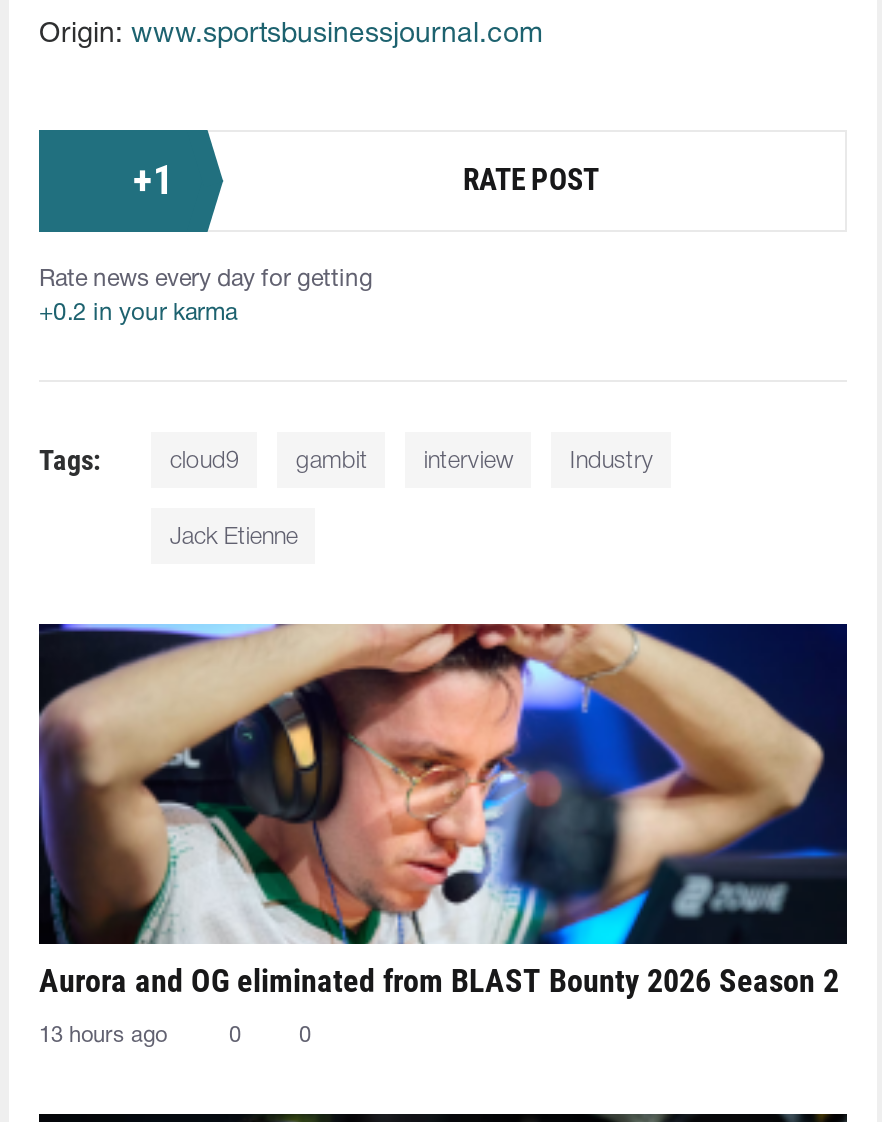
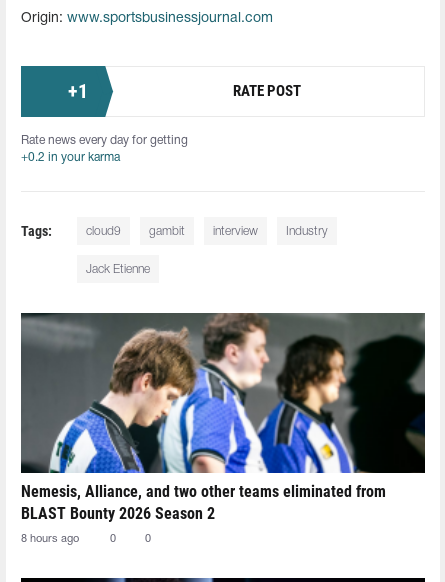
[39,622,847,999] [image] | Aurora and OG eliminated from BLAST Bounty 2026 Season 2 -> [21,312,426,523] [image] | Nemesis, Alliance, and two other teams eliminated from | BLAST Bounty 2026 Season 2
[39,1025,167,1045] 13 hours ago -> [21,534,79,544] 8 hours ago

